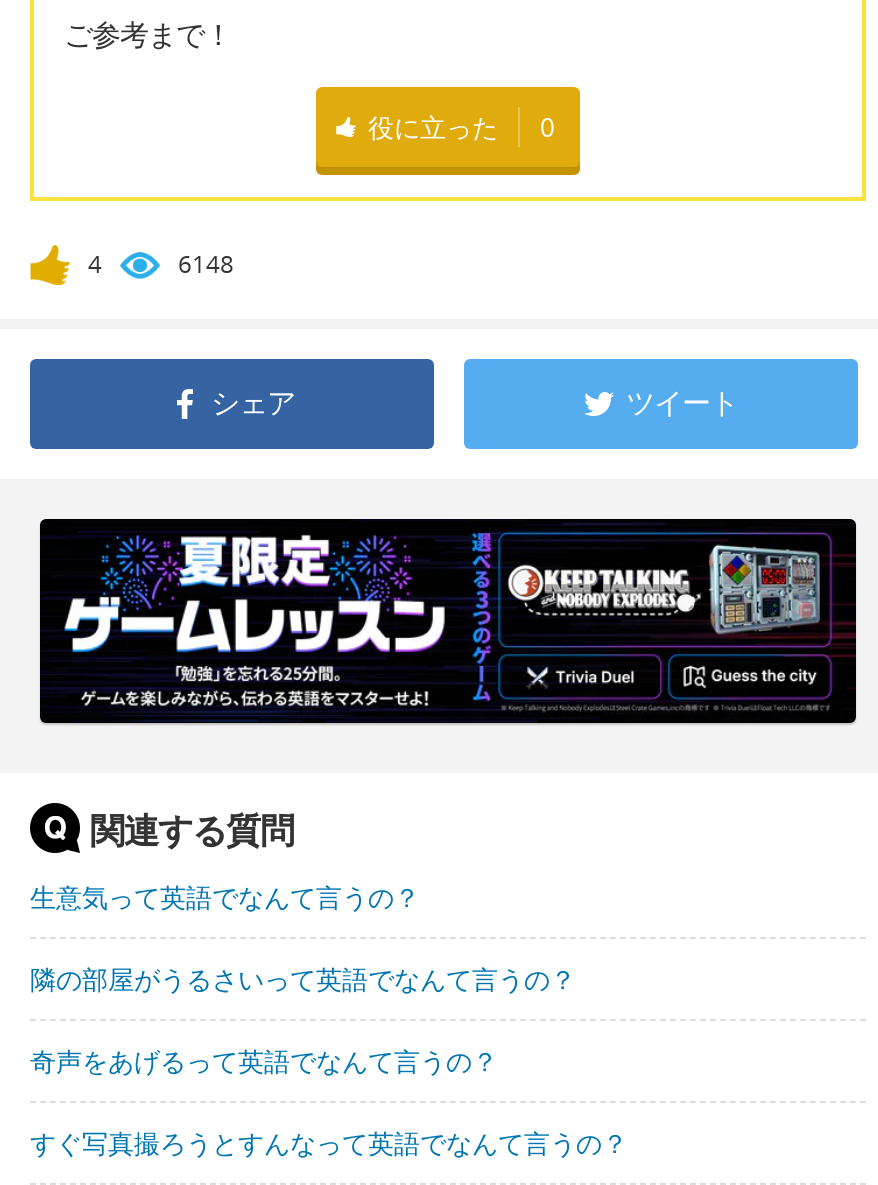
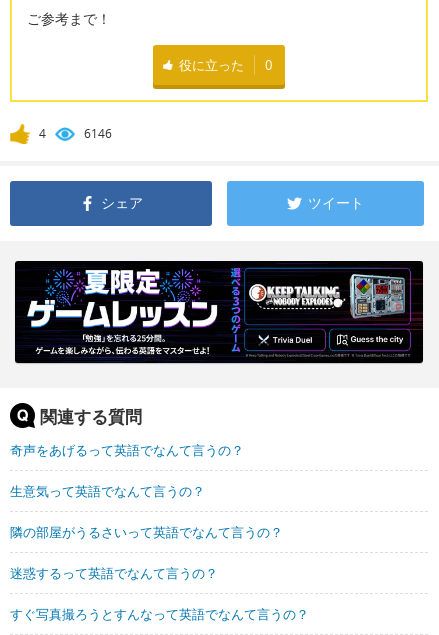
[178,247,234,281] 6148 -> [84,125,112,142] 6146
none -> [10,564,218,582] 迷惑するって英語でなんて言うの？
moved [30,1043,498,1079] -> [10,441,244,459]: 奇声をあげるって英語でなんて言うの？

